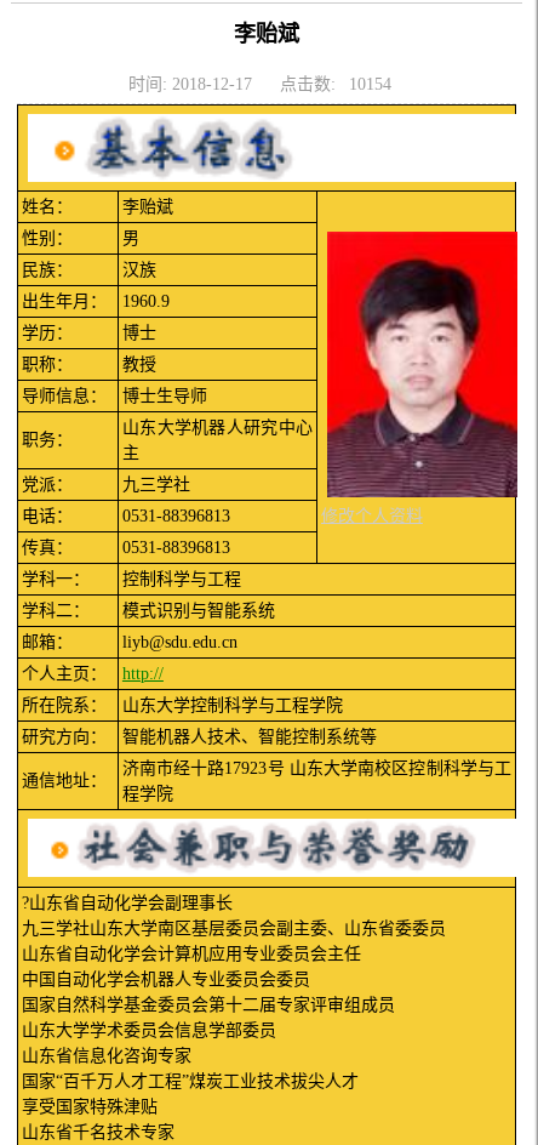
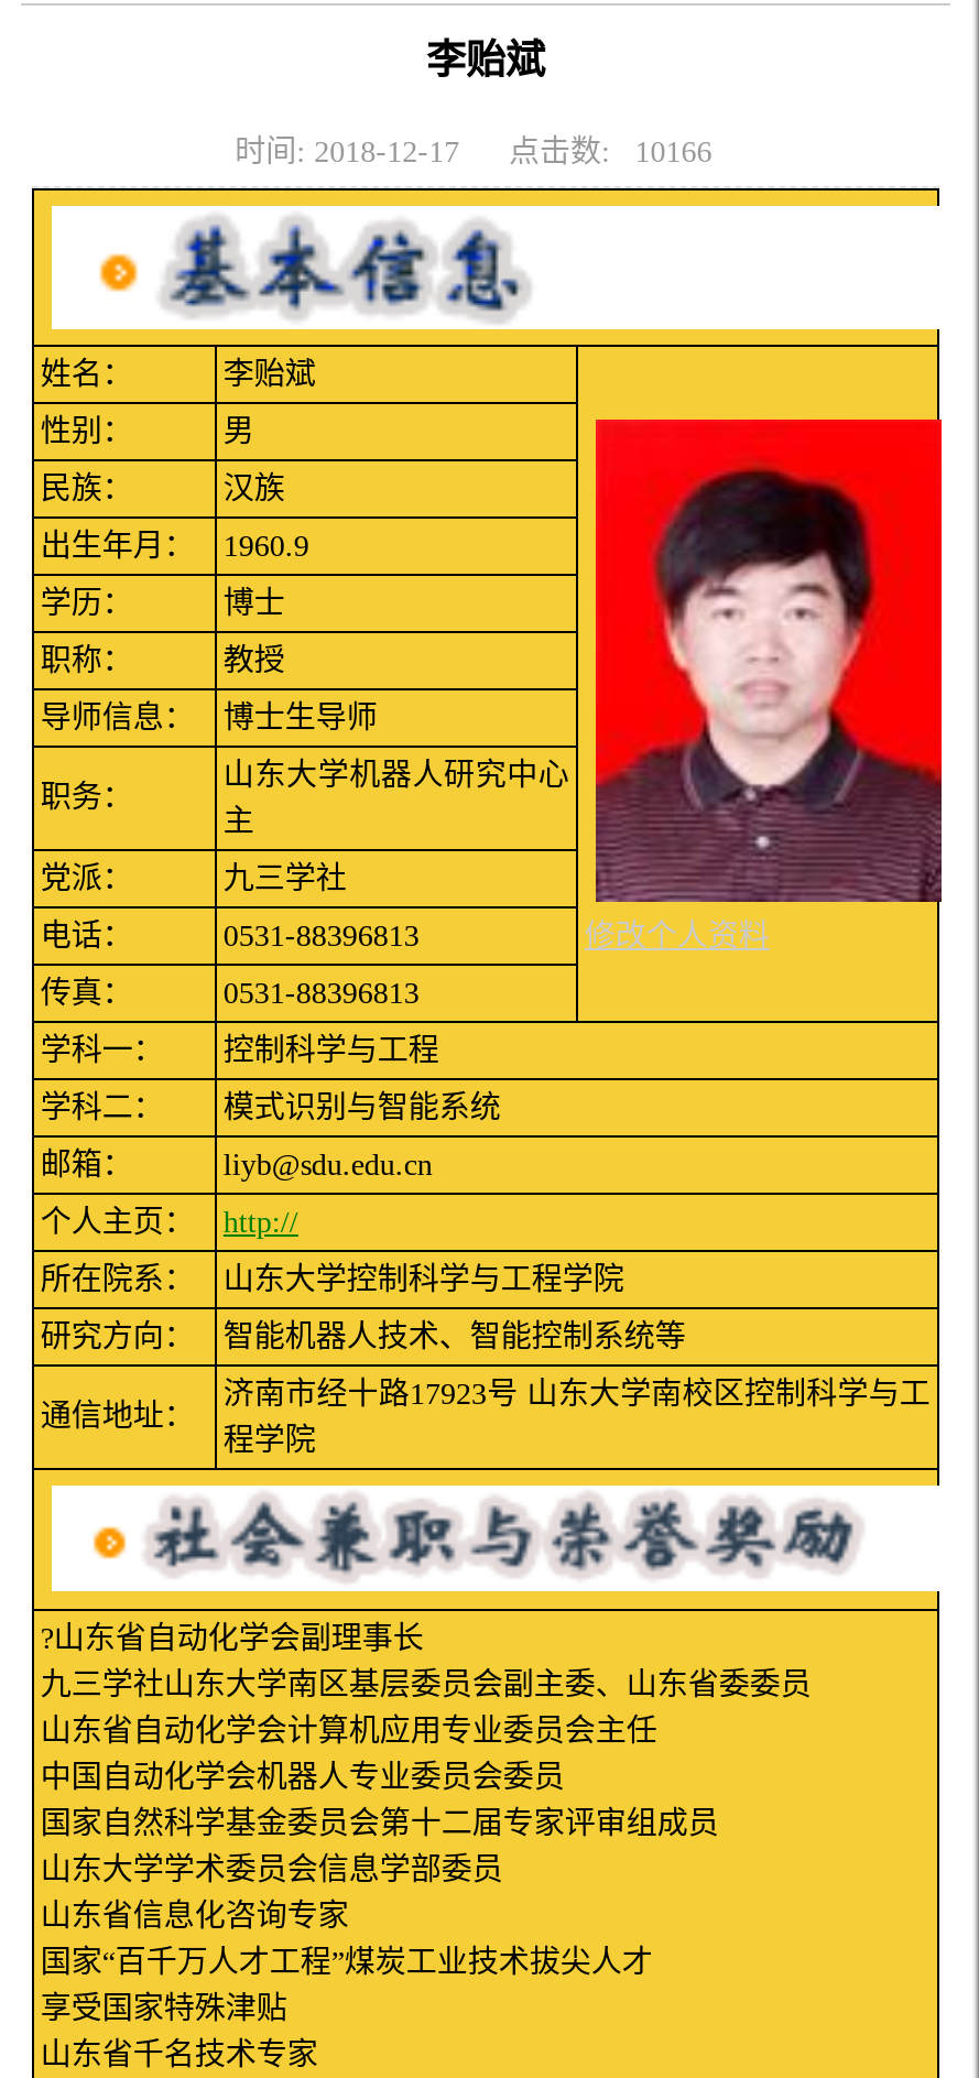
[129,75,391,94] 时间: 2018-12-17 点击数: 10154 -> [235,136,712,169] 时间: 2018-12-17 点击数: 10166

